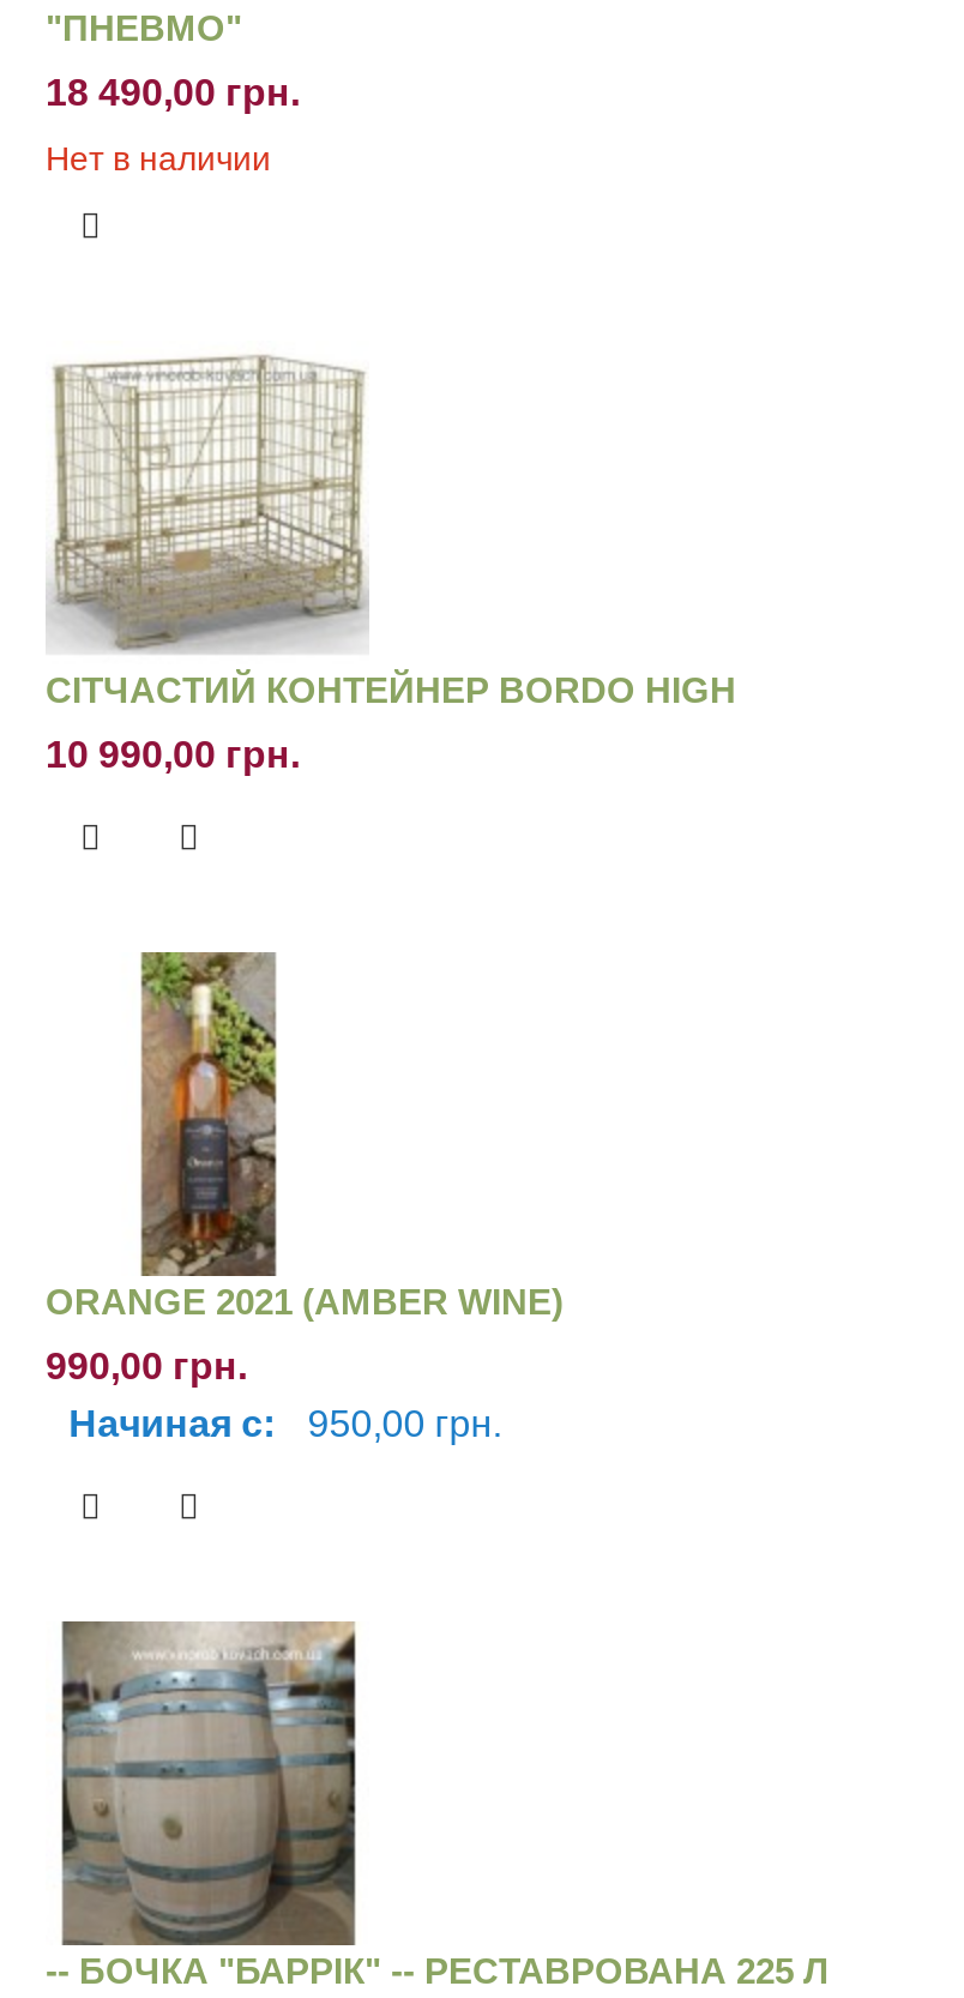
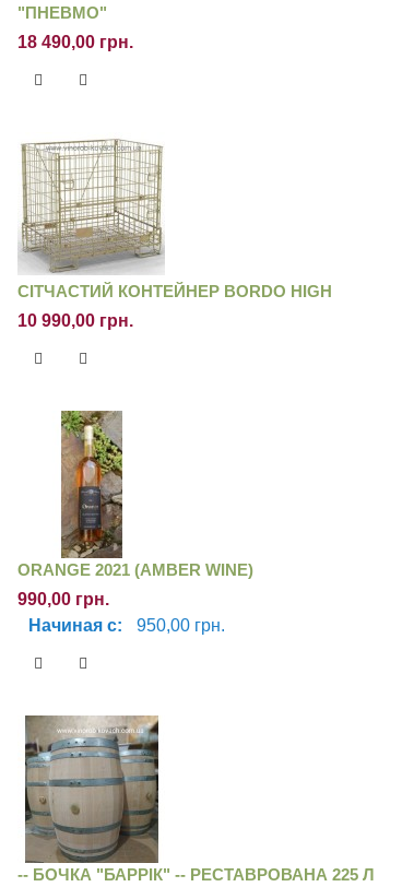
[46,139,271,177] Нет в наличии -> none

